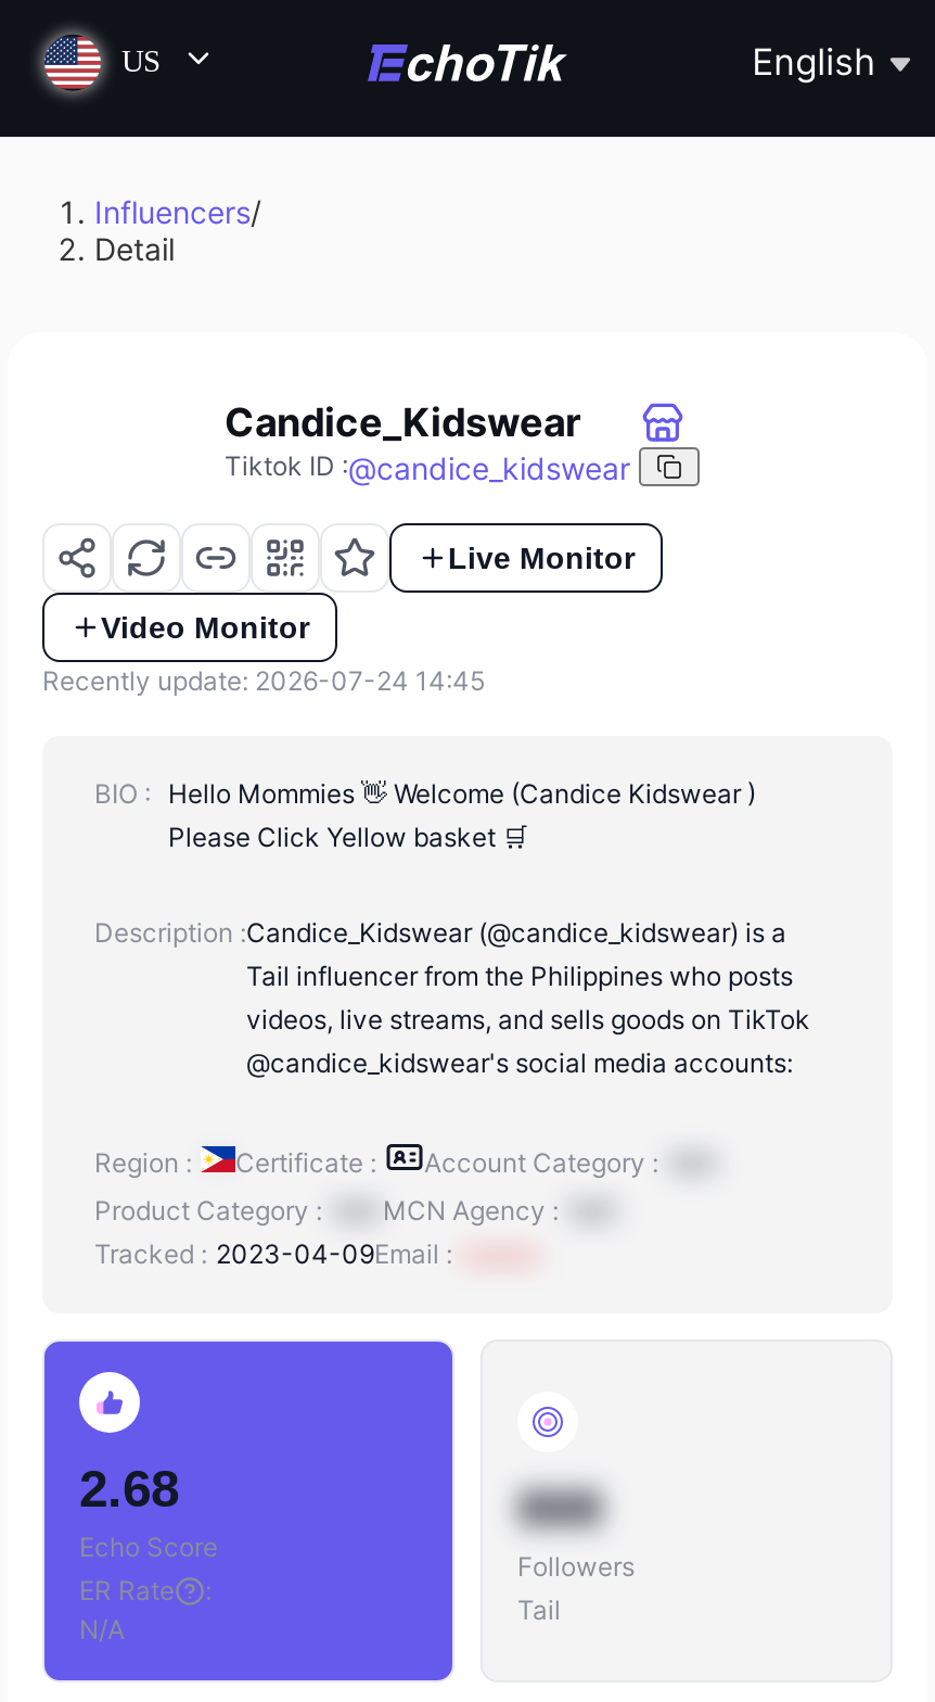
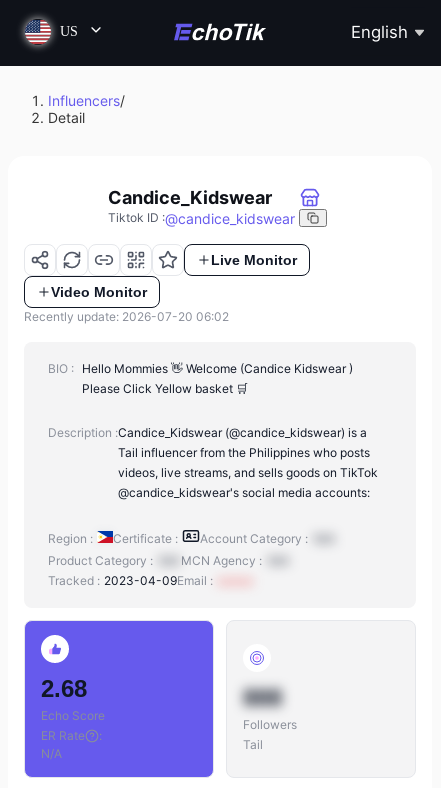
[42,665,485,698] Recently update: 2026-07-24 14:45 -> [24,309,229,324] Recently update: 2026-07-20 06:02

